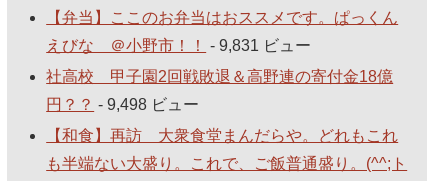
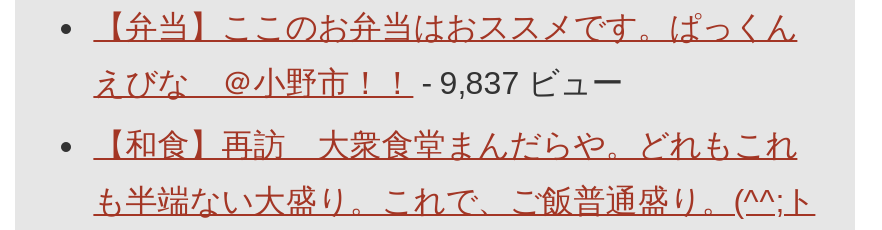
[46,36,393,113] えびな ＠小野市！！- 9,831 ビュー | 社高校 甲子園2回戦敗退＆高野連の寄付金18億 | 円？？- 9,498 ビュー -> [93,65,623,99] えびな ＠小野市！！- 9,837 ビュー

